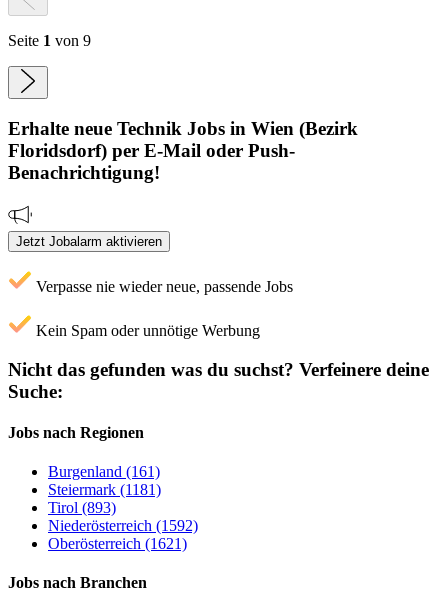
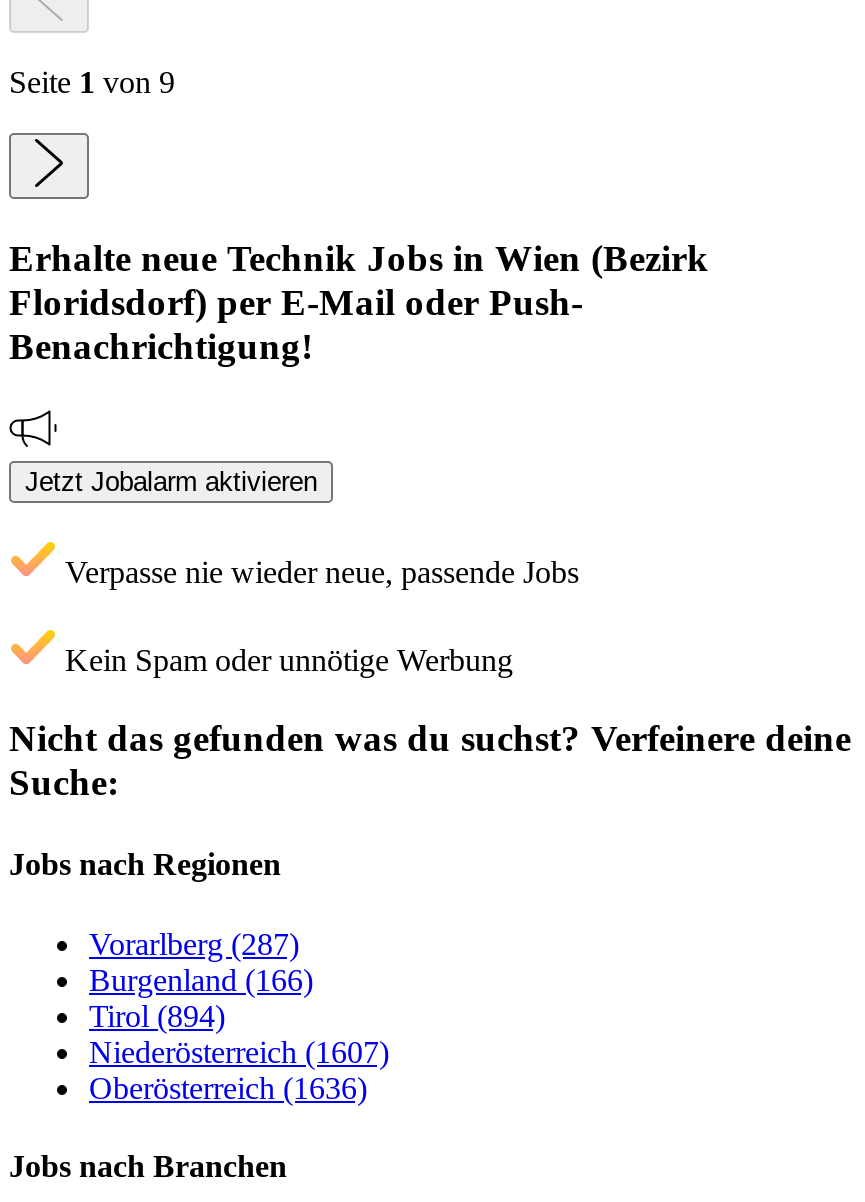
[48,463,198,552] Burgenland (161) | Steiermark (1181) | Tirol (893) | Niederösterreich (1592) | Oberösterreich (1621) -> [89,926,389,1104] Vorarlberg (287) | Burgenland (166) | Tirol (894) | Niederösterreich (1607) | Oberösterreich (1636)

